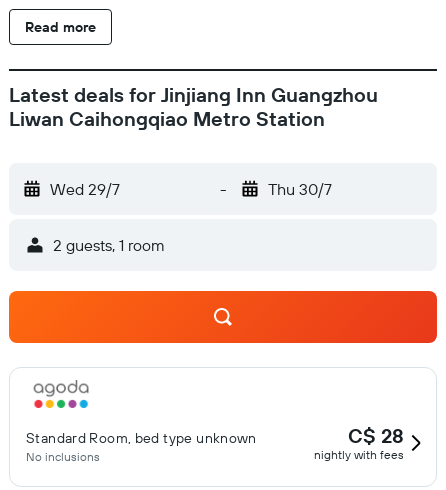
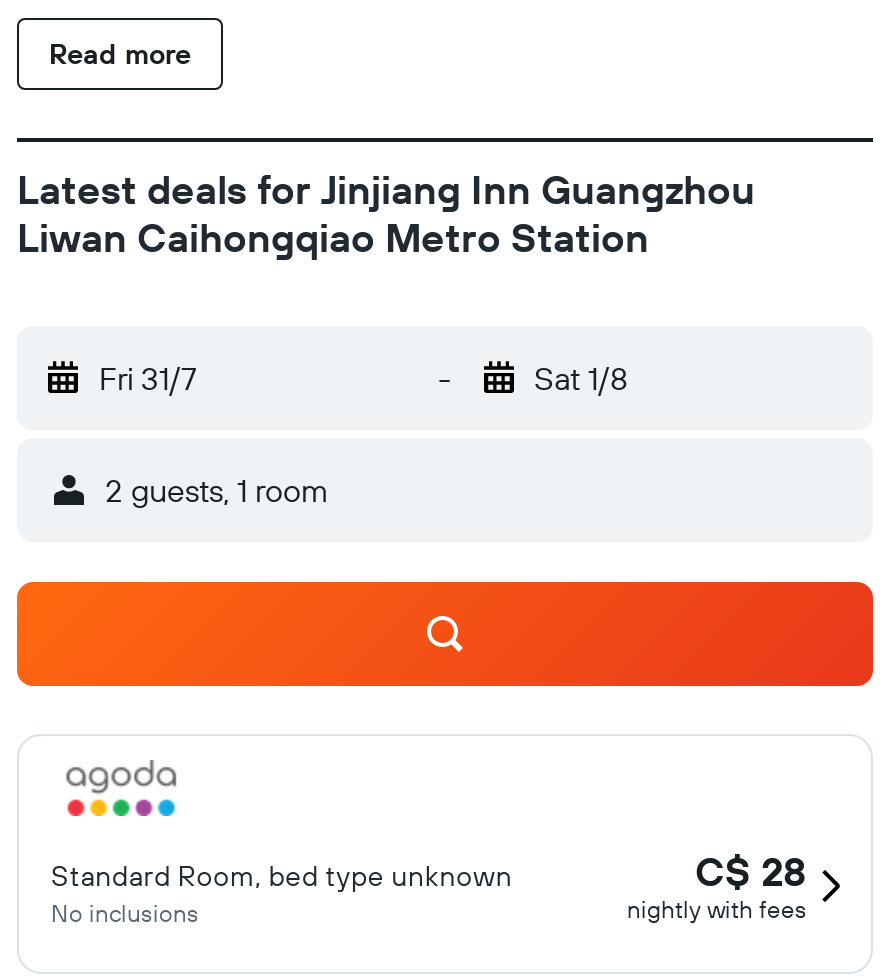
[50,179,120,199] Wed 29/7 -> [99,358,197,398] Fri 31/7
[267,179,331,199] Thu 30/7 -> [534,358,628,398] Sat 1/8

